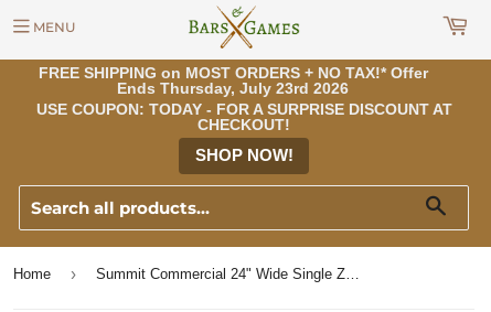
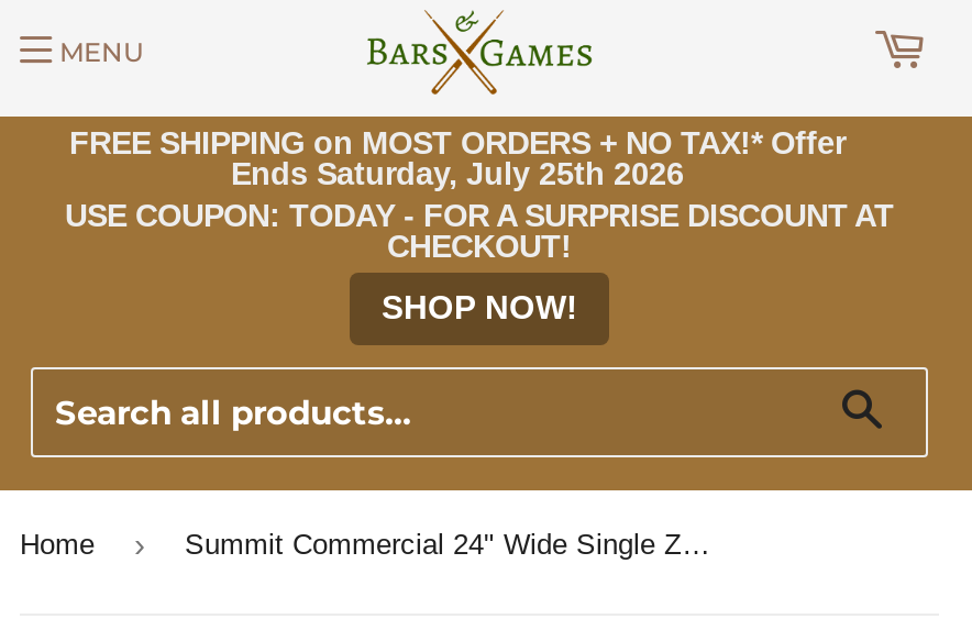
[117,79,349,97] Ends Thursday, July 23rd 2026 -> [231,156,684,191] Ends Saturday, July 25th 2026

